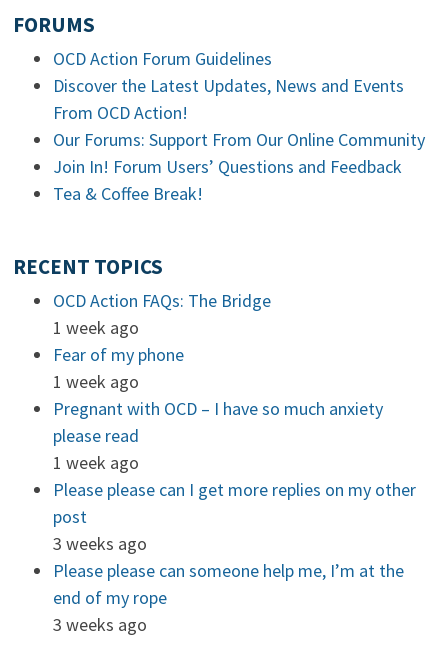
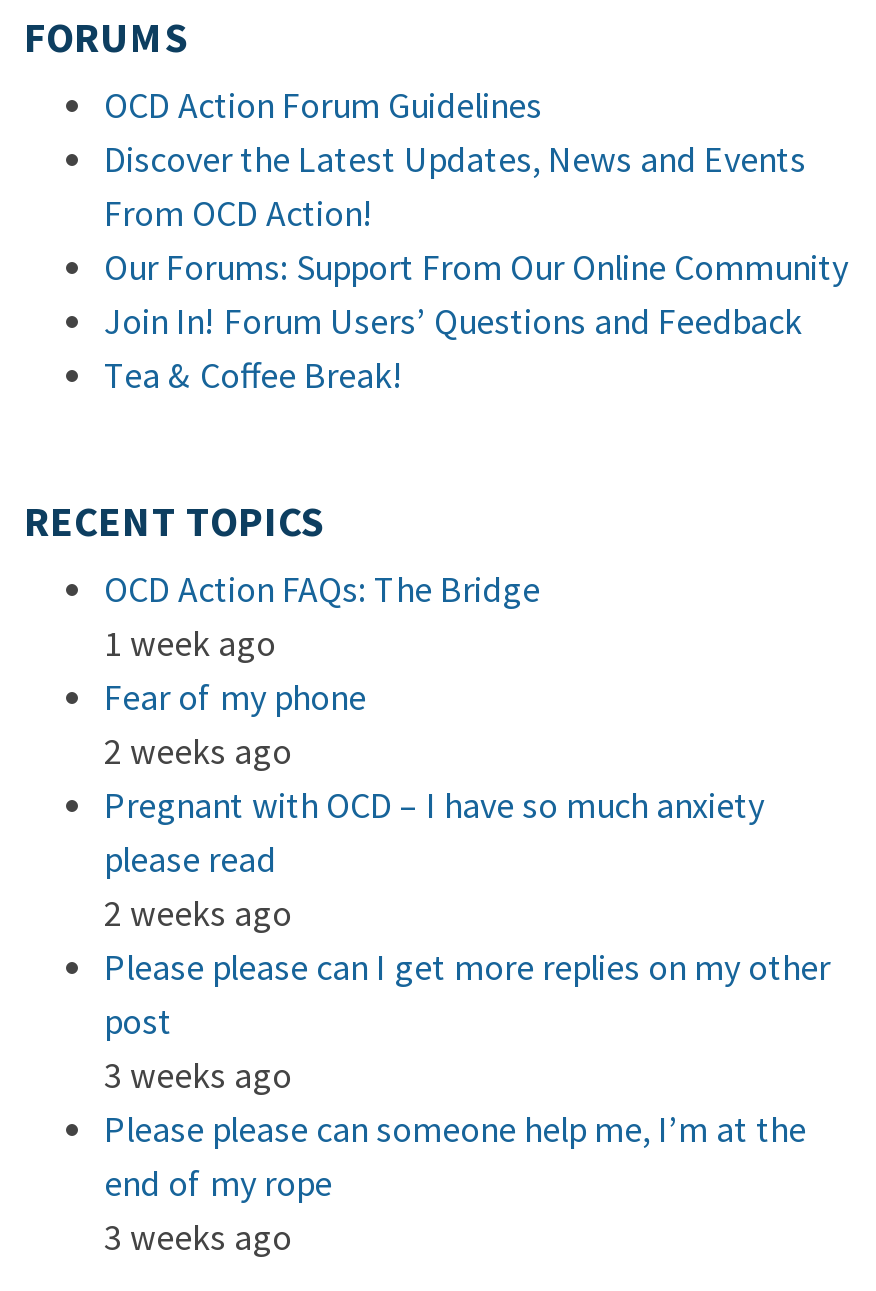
[53,370,139,393] 1 week ago -> [104,728,292,774] 2 weeks ago
[53,451,139,474] 1 week ago -> [104,890,292,936] 2 weeks ago

